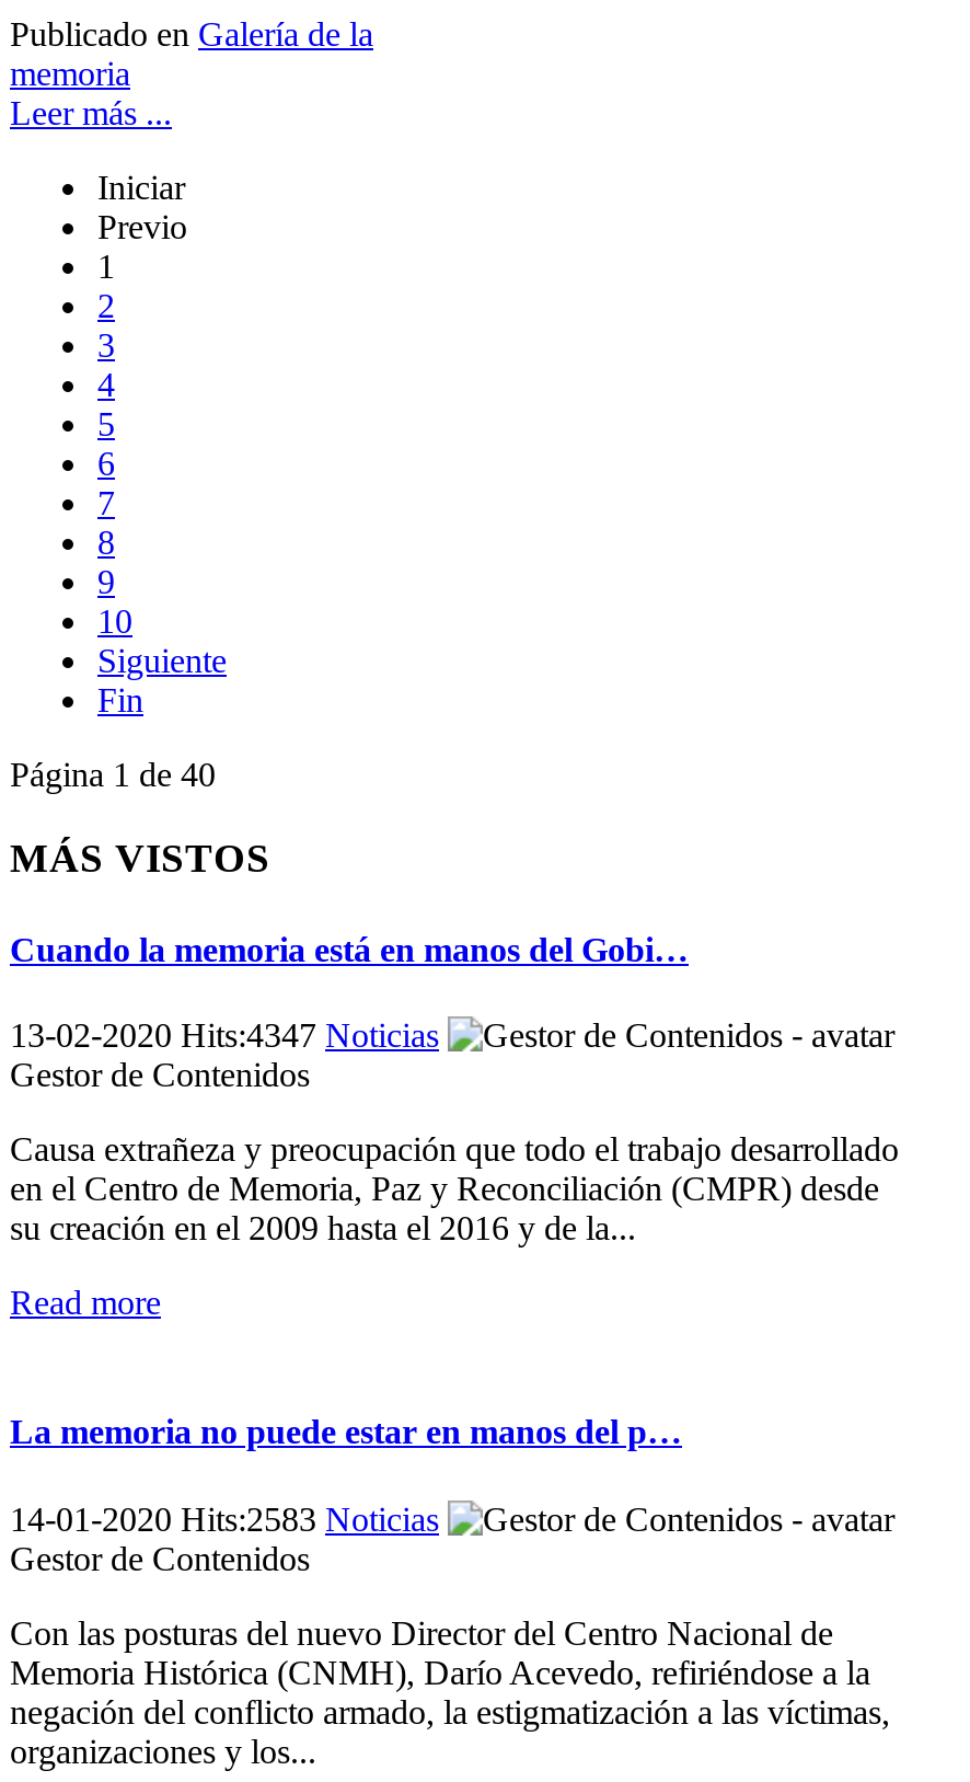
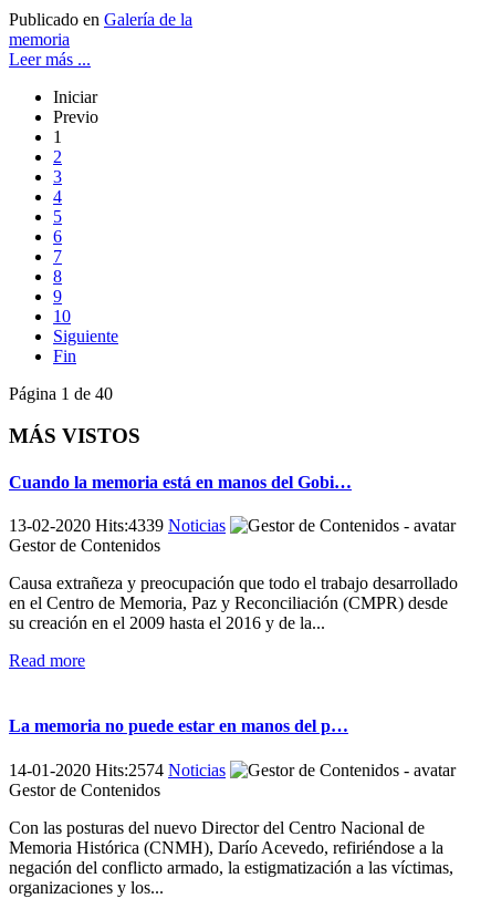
[10,1016,439,1054] 13-02-2020 Hits:4347 Noticias -> [9,516,226,535] 13-02-2020 Hits:4339 Noticias
[10,1499,439,1537] 14-01-2020 Hits:2583 Noticias -> [9,760,226,779] 14-01-2020 Hits:2574 Noticias

